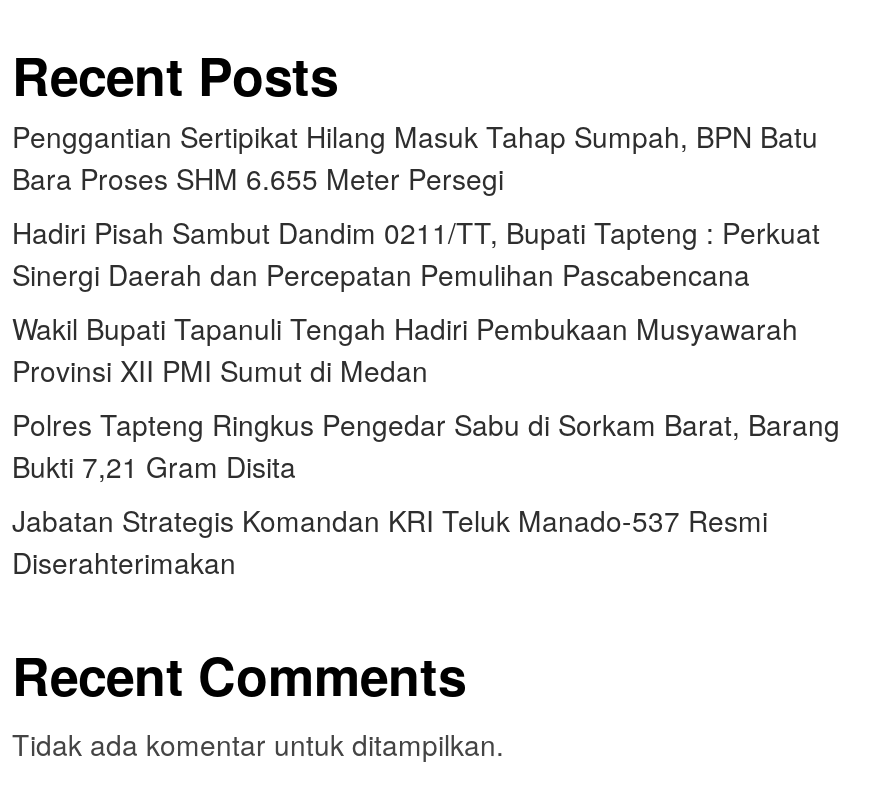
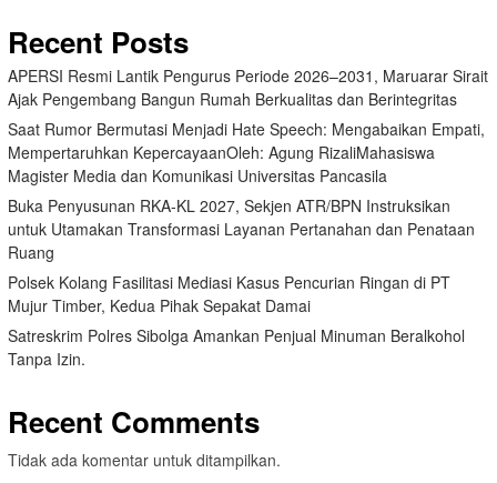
[12,116,840,582] Penggantian Sertipikat Hilang Masuk Tahap Sumpah, BPN Batu | Bara Proses SHM 6.655 Meter Persegi | Hadiri Pisah Sambut Dandim 0211/TT, Bupati Tapteng : Perkuat | Sinergi Daerah dan Percepatan Pemulihan Pascabencana | Wakil Bupati Tapanuli Tengah Hadiri Pembukaan Musyawarah | Provinsi XII PMI Sumut di Medan | Polres Tapteng Ringkus Pengedar Sabu di Sorkam Barat, Barang | Bukti 7,21 Gram Disita | Jabatan Strategis Komandan KRI Teluk Manado-537 Resmi | Diserahterimakan -> [8,65,488,370] APERSI Resmi Lantik Pengurus Periode 2026–2031, Maruarar Sirait | Ajak Pengembang Bangun Rumah Berkualitas dan Berintegritas | Saat Rumor Bermutasi Menjadi Hate Speech: Mengabaikan Empati, | Mempertaruhkan KepercayaanOleh: Agung RizaliMahasiswa | Magister Media dan Komunikasi Universitas Pancasila | Buka Penyusunan RKA-KL 2027, Sekjen ATR/BPN Instruksikan | untuk Utamakan Transformasi Layanan Pertanahan dan Penataan | Ruang | Polsek Kolang Fasilitasi Mediasi Kasus Pencurian Ringan di PT | Mujur Timber, Kedua Pihak Sepakat Damai | Satreskrim Polres Sibolga Amankan Penjual Minuman Beralkohol | Tanpa Izin.

